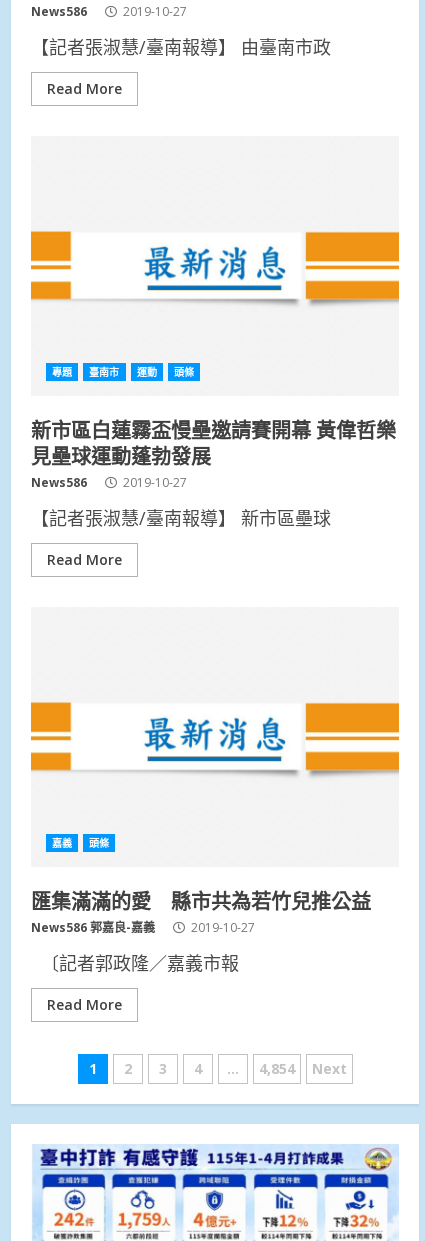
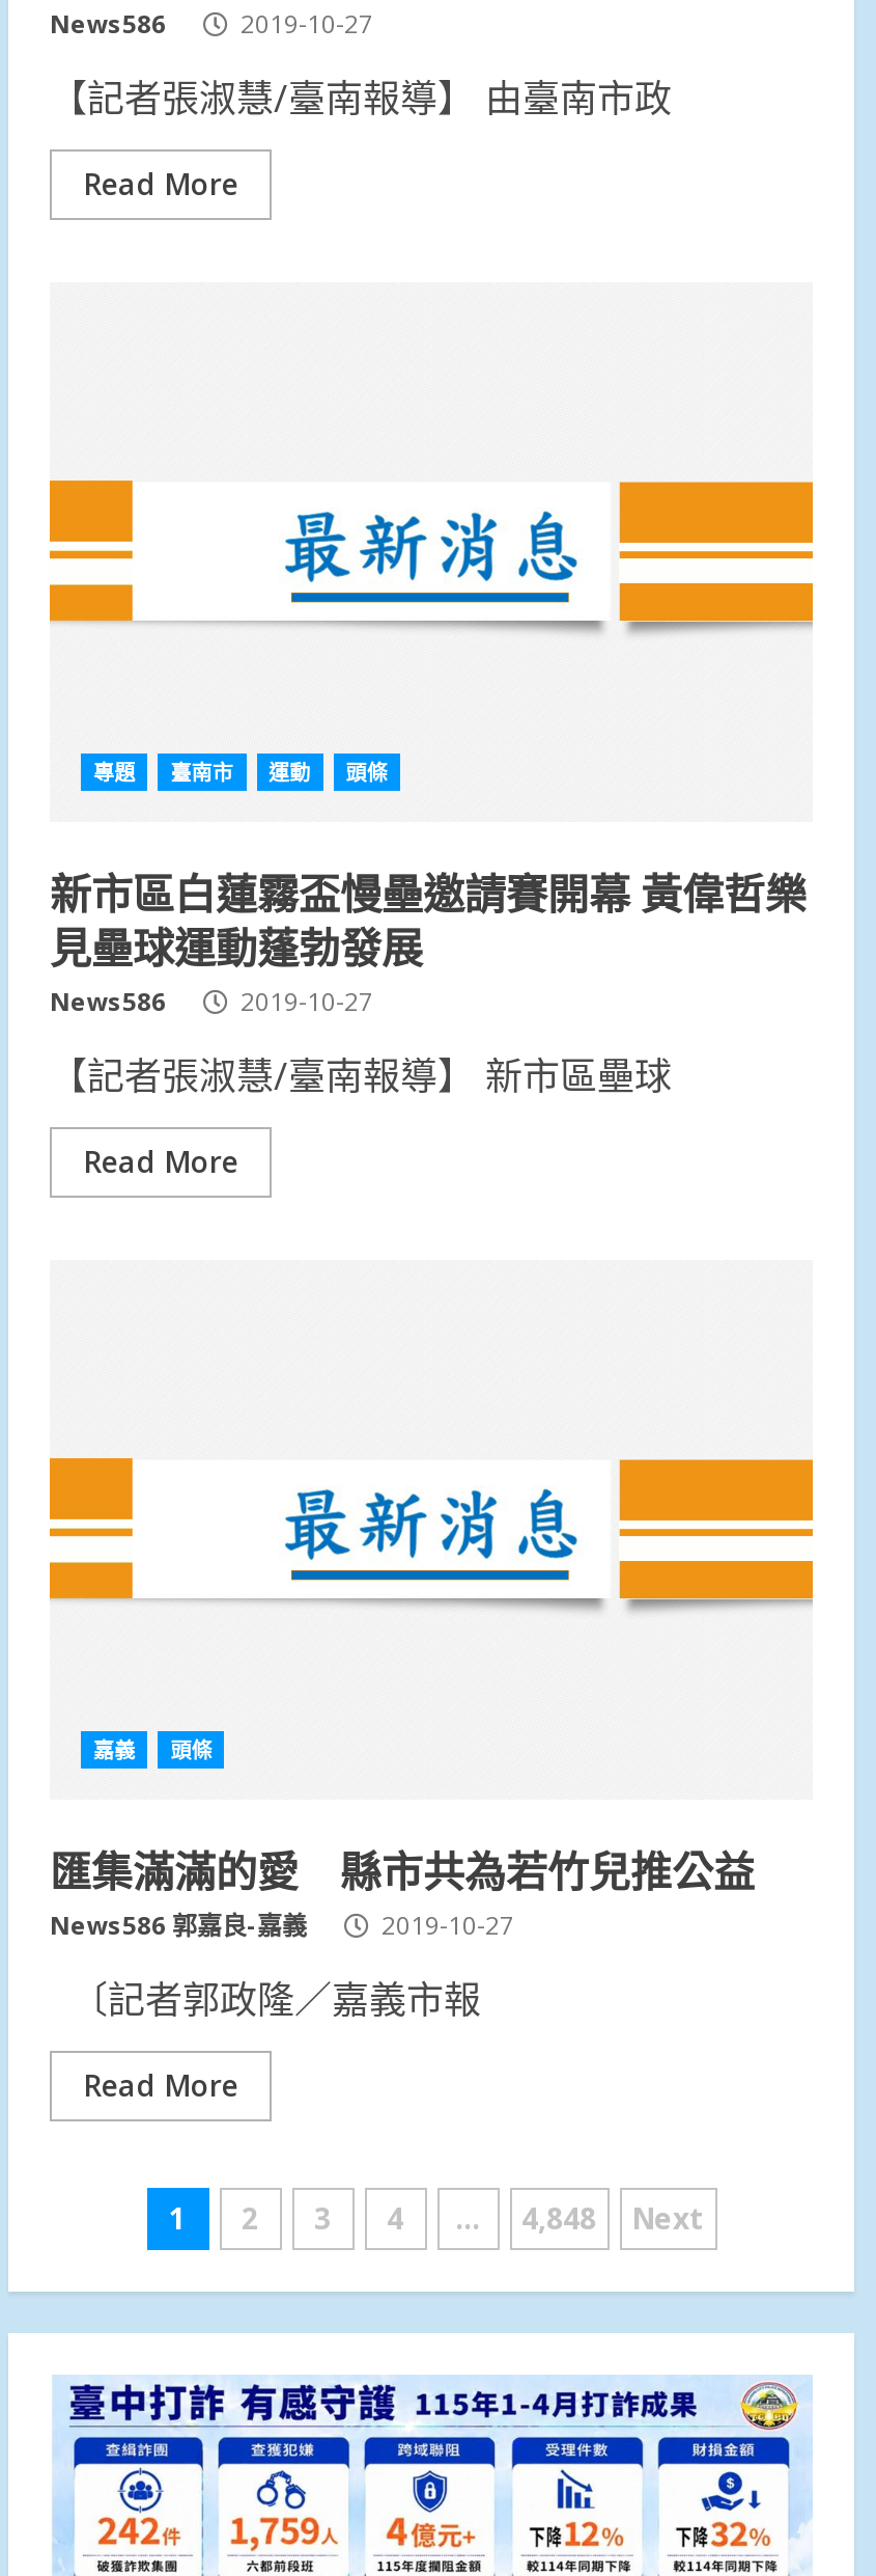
[258,1059,294,1078] 4,854 -> [521,2198,596,2237] 4,848

